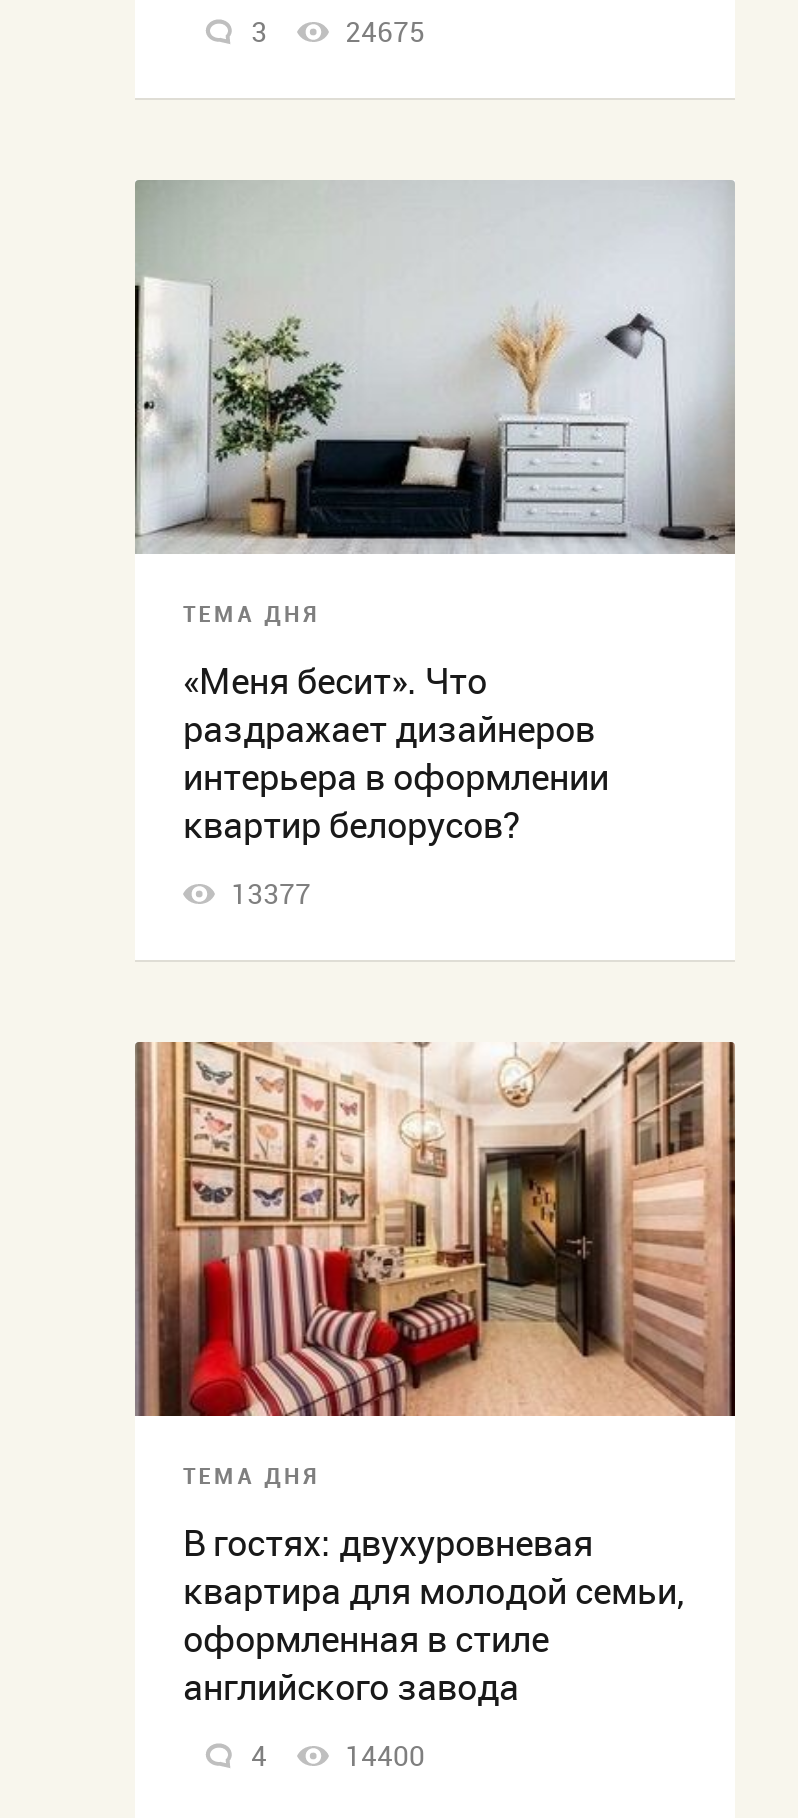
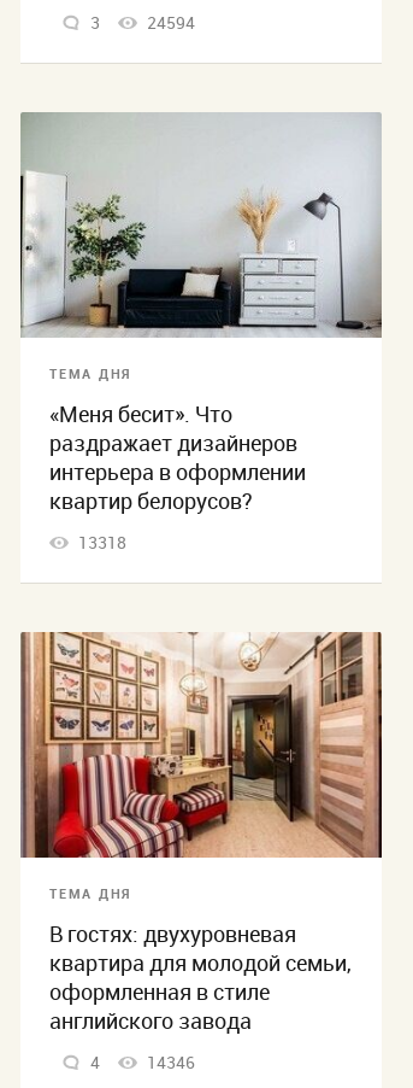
[345,16,425,48] 24675 -> [147,13,195,33] 24594
[231,878,311,910] 13377 -> [78,533,126,552] 13318
[345,1740,425,1772] 14400 -> [147,1053,195,1072] 14346

